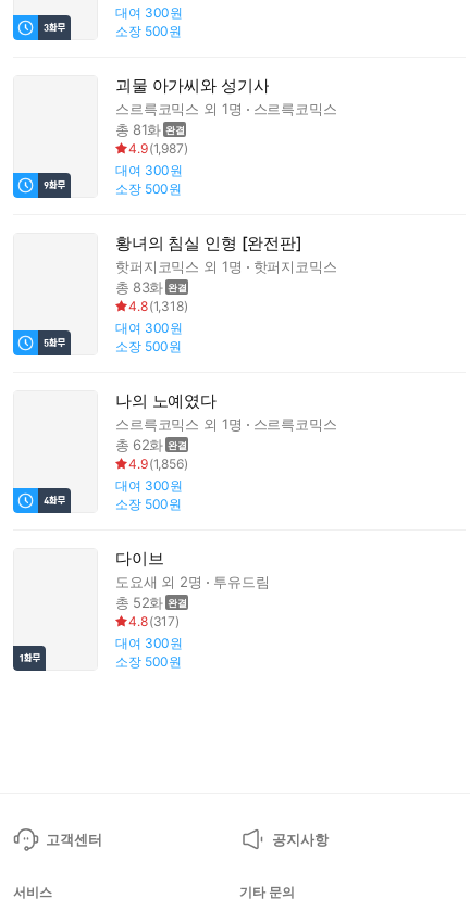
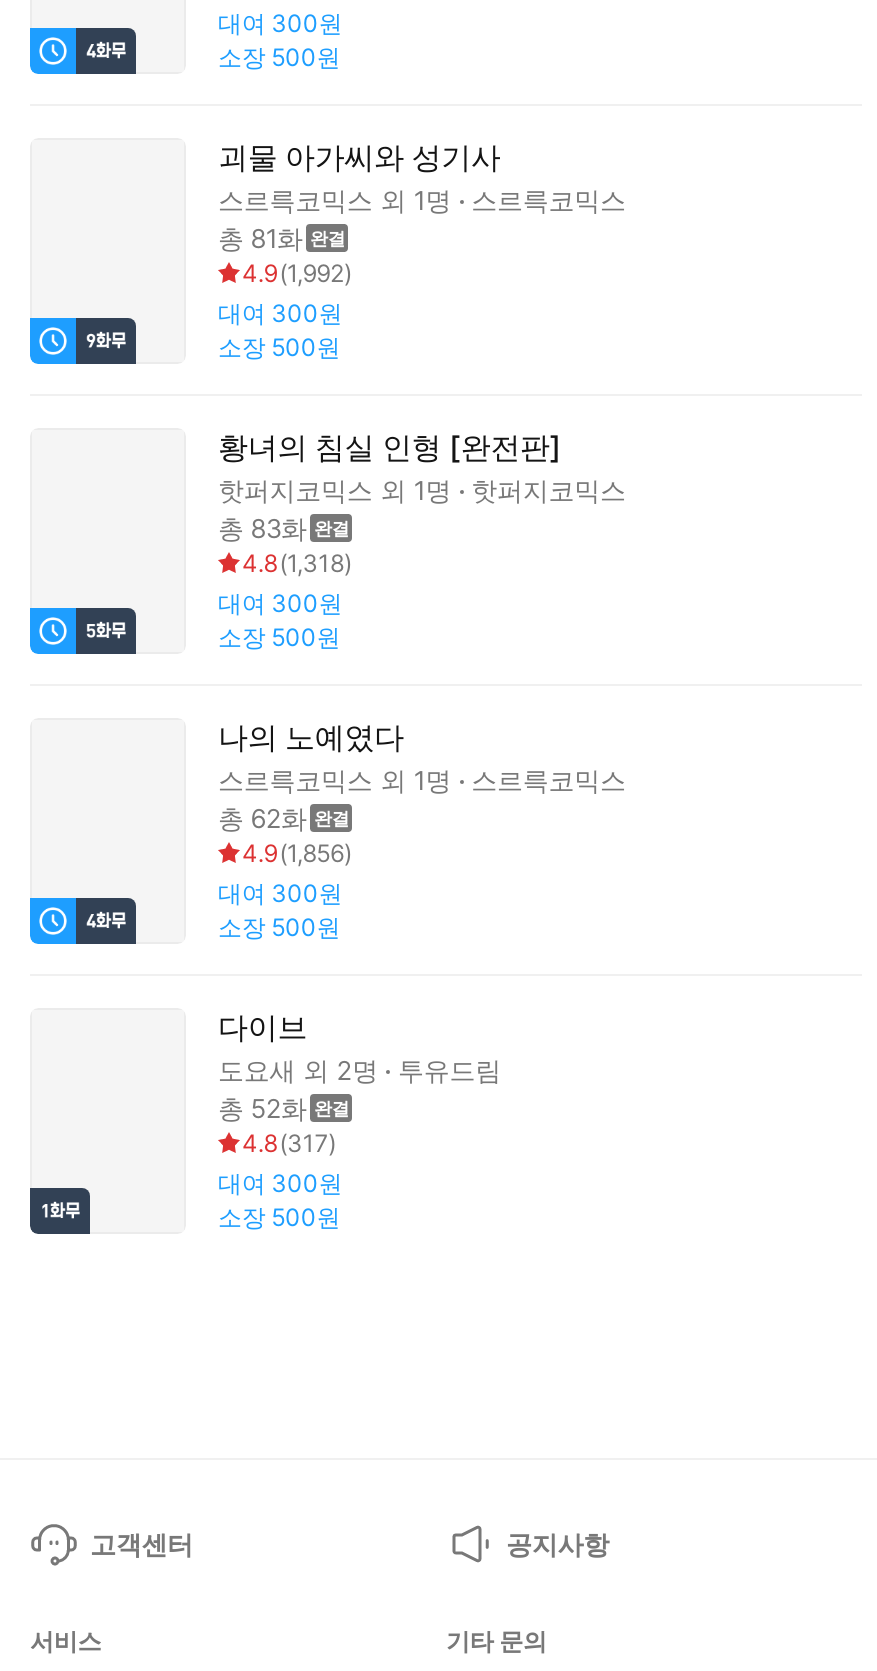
[128,140,188,157] 4.9(1,987) -> [242,258,352,288] 4.9(1,992)

